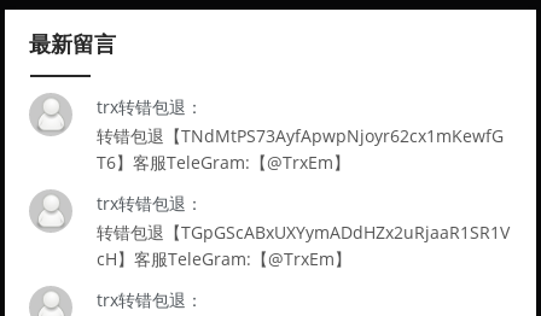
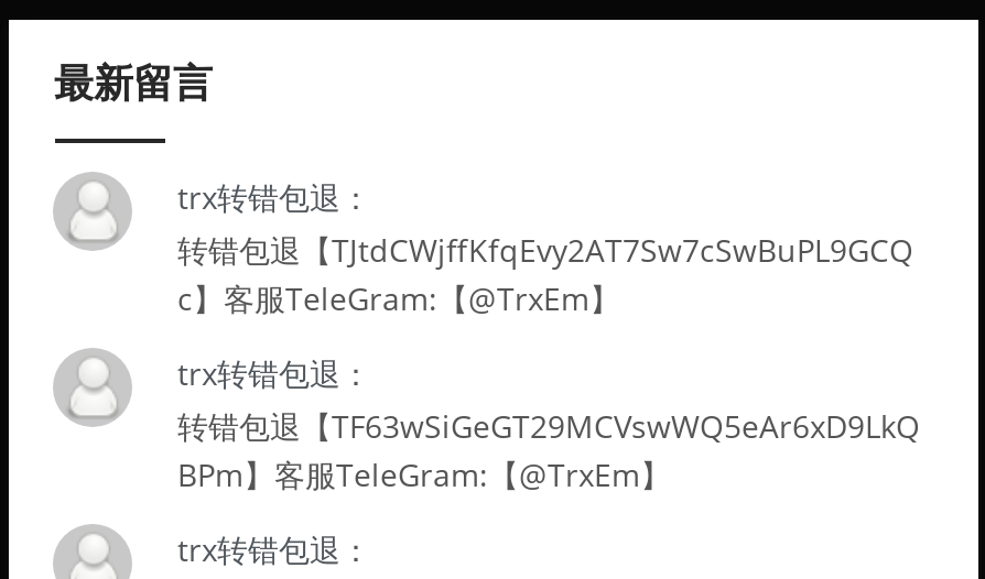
[97,124,504,147] 转错包退【TNdMtPS73AyfApwpNjoyr62cx1mKewfG -> [177,229,913,271] 转错包退【TJtdCWjffKfqEvy2AT7Sw7cSwBuPL9GCQ
[97,151,351,174] T6】客服TeleGram:【@TrxEm】 -> [177,277,620,319] c】客服TeleGram:【@TrxEm】
[97,221,510,244] 转错包退【TGpGScABxUXYymADdHZx2uRjaaR1SR1V -> [177,405,920,447] 转错包退【TF63wSiGeGT29MCVswWQ5eAr6xD9LkQ
[97,247,352,270] cH】客服TeleGram:【@TrxEm】 -> [177,453,671,495] BPm】客服TeleGram:【@TrxEm】

